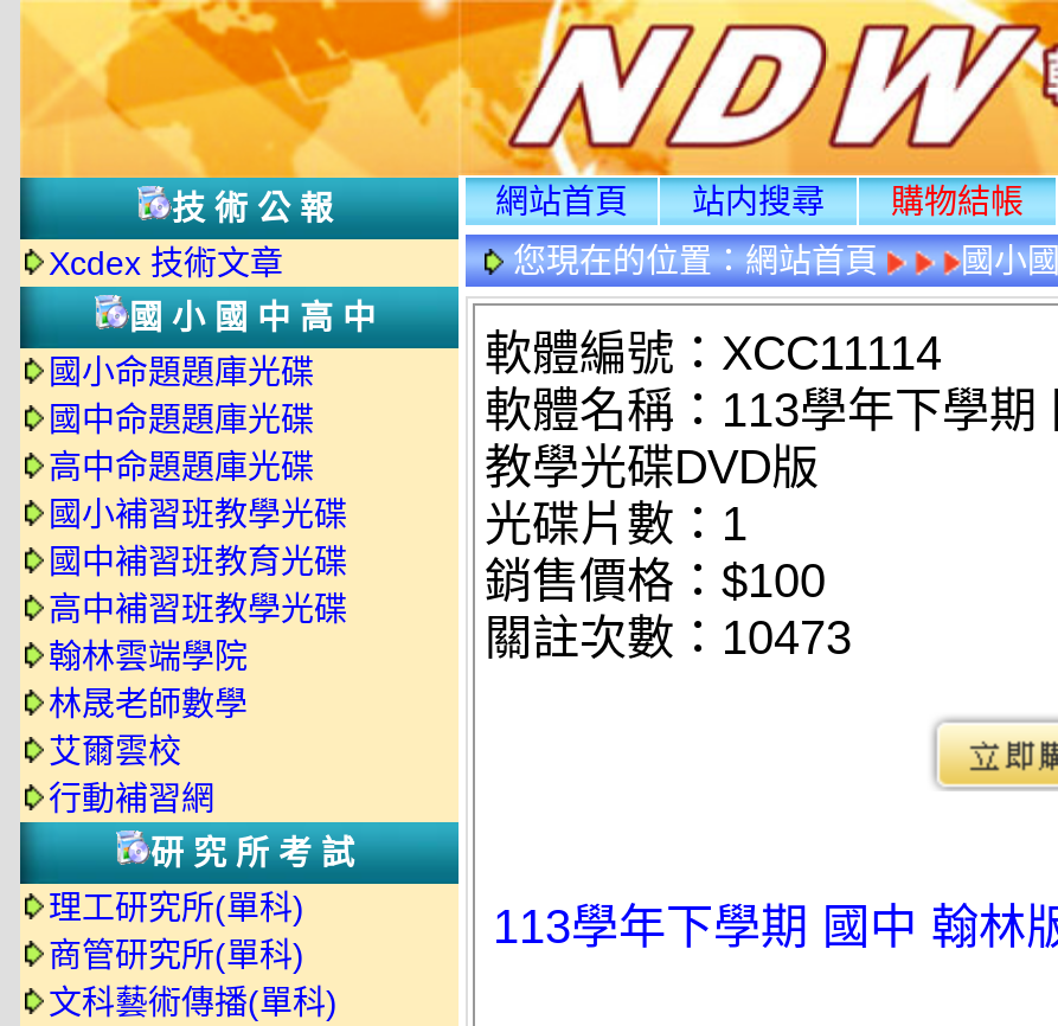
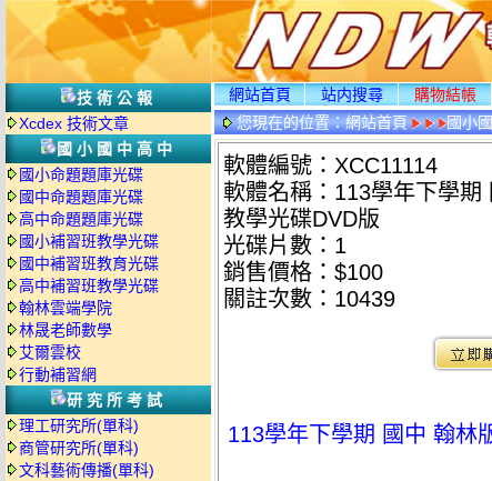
[485,611,852,663] 關註次數：10473 -> [223,287,395,311] 關註次數：10439

